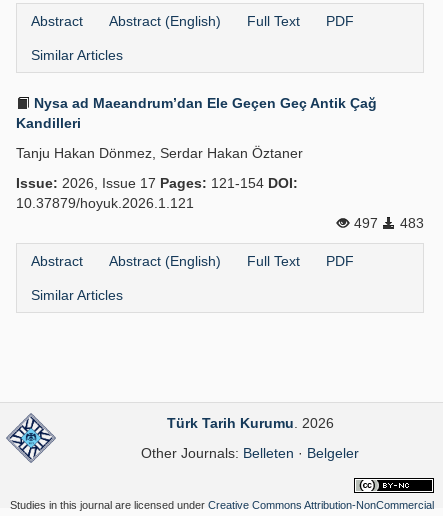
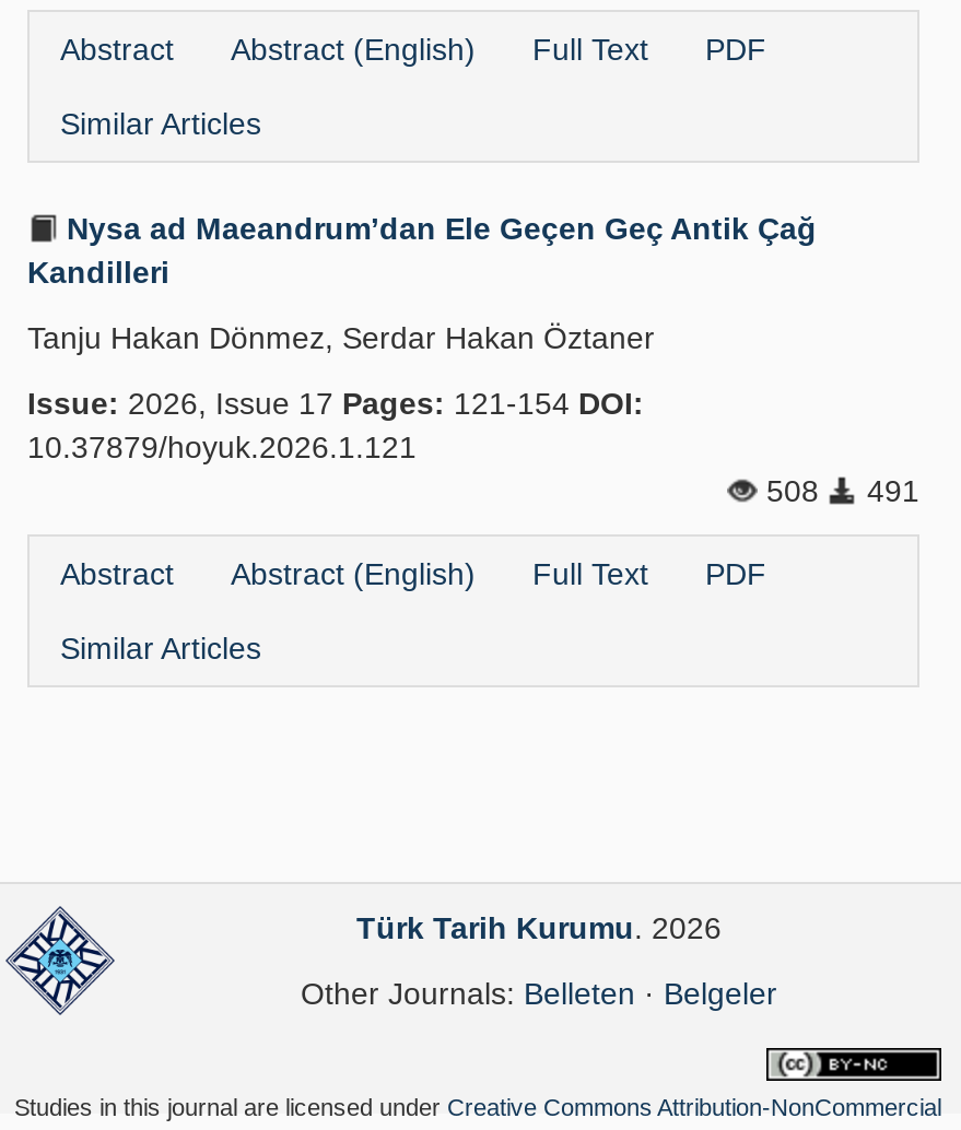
[350,215,382,231] 497 -> [758,473,828,508] 508
[396,215,424,231] 483 -> [858,473,919,508] 491

